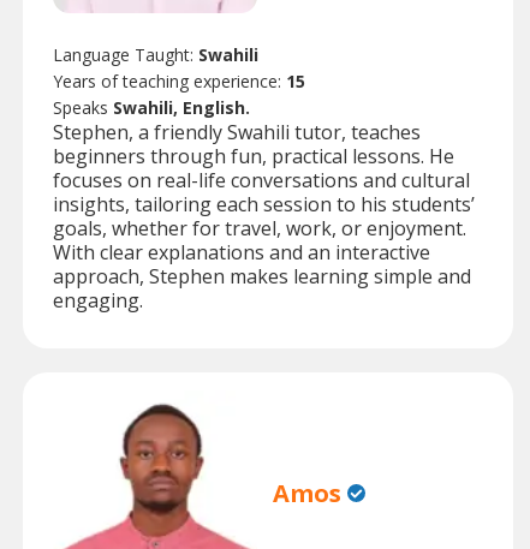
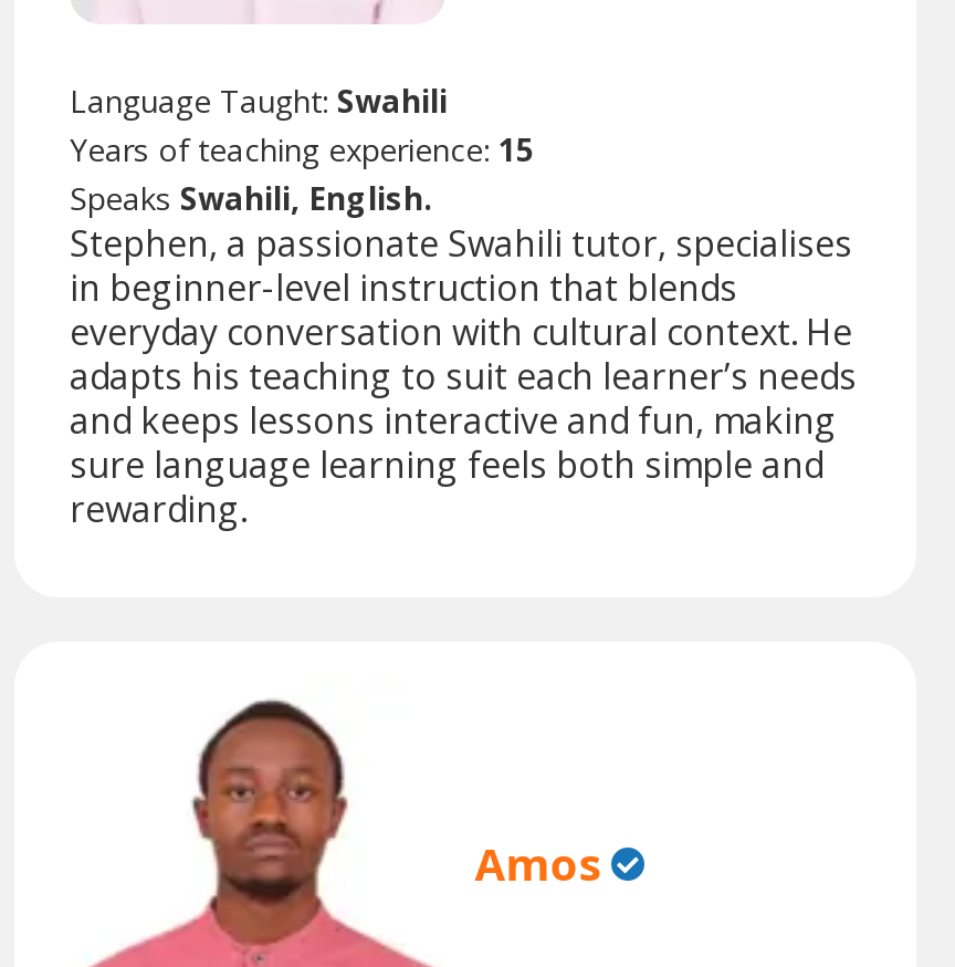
[53,120,475,314] Stephen, a friendly Swahili tutor, teaches | beginners through fun, practical lessons. He | focuses on real-life conversations and cultural | insights, tailoring each session to his students’ | goals, whether for travel, work, or enjoyment. | With clear explanations and an interactive | approach, Stephen makes learning simple and | engaging. -> [70,220,857,534] Stephen, a passionate Swahili tutor, specialises | in beginner-level instruction that blends | everyday conversation with cultural context. He | adapts his teaching to suit each learner’s needs | and keeps lessons interactive and fun, making | sure language learning feels both simple and | rewarding.

